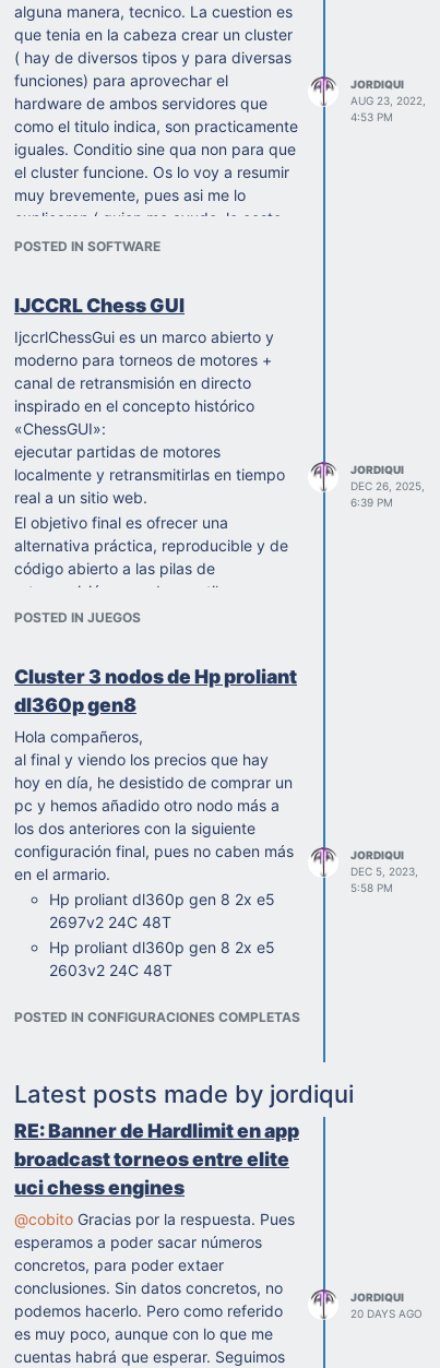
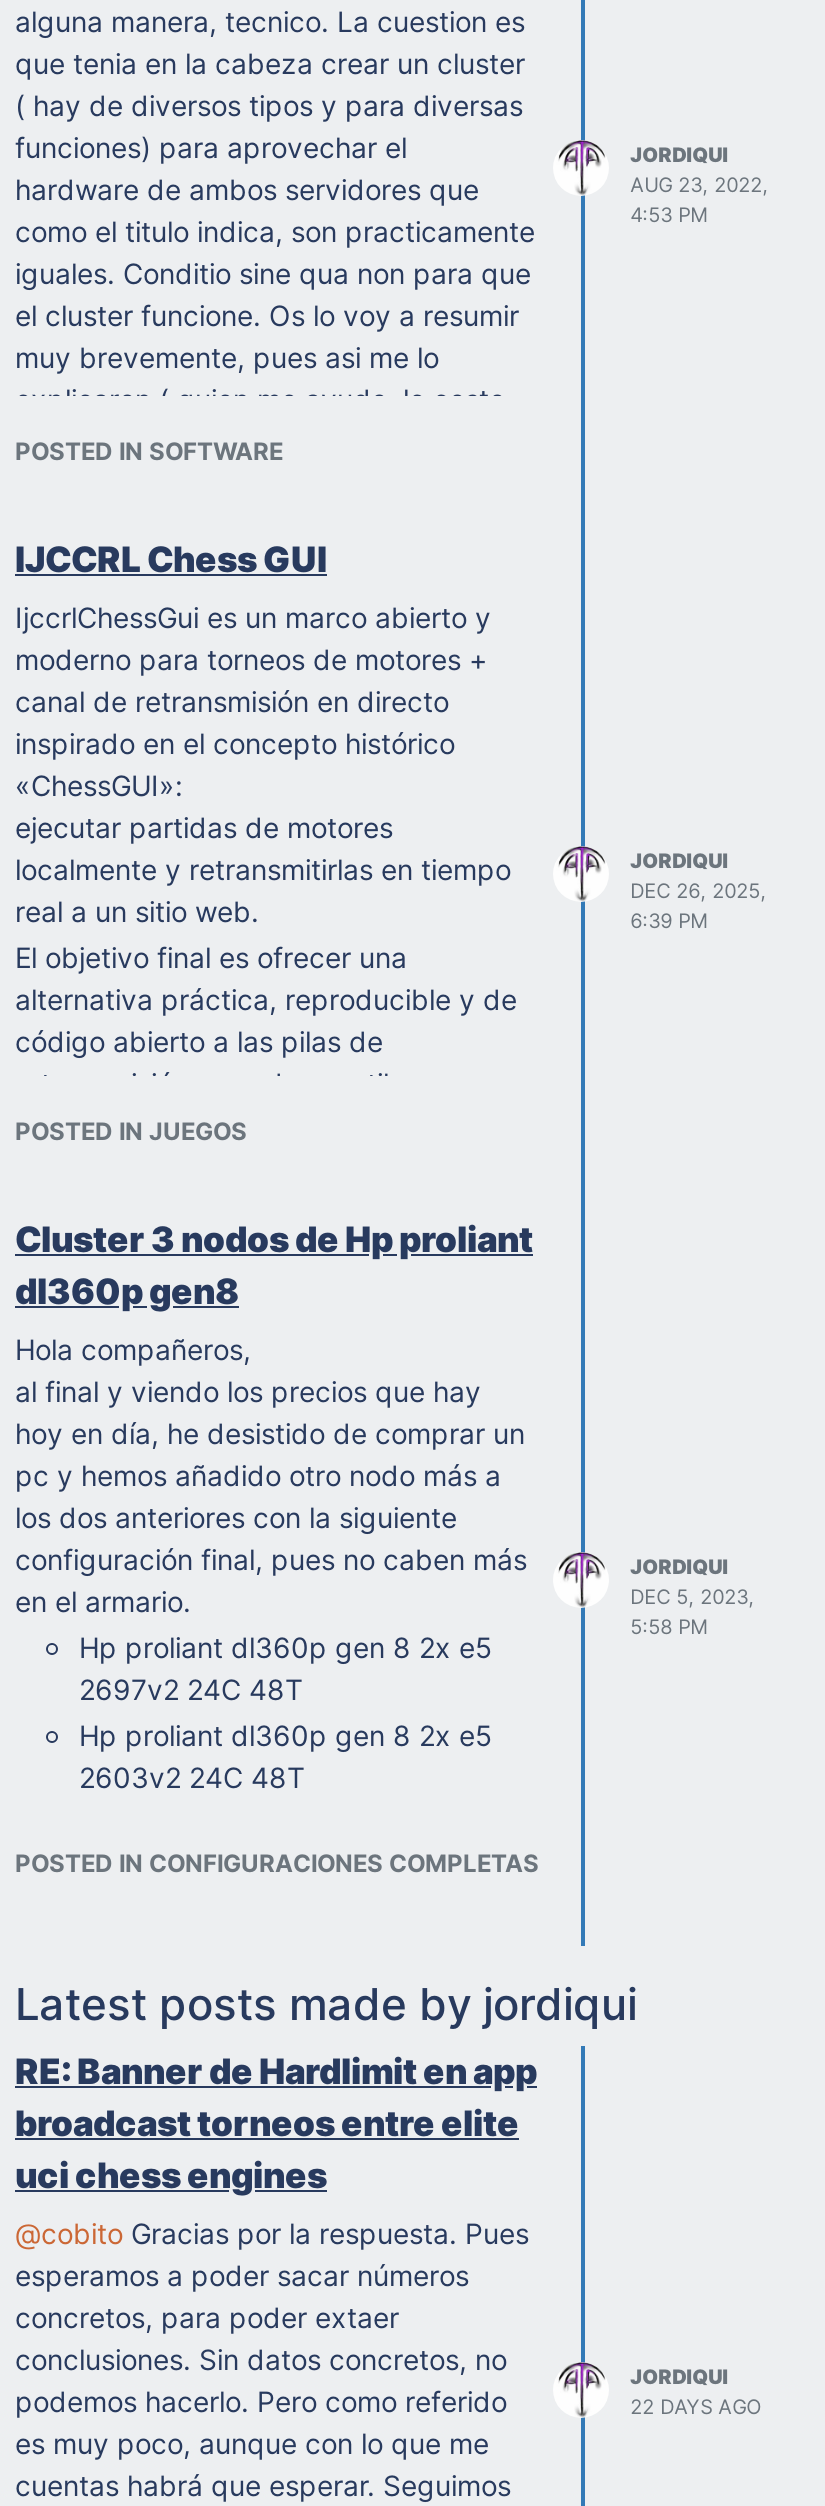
[350,1306,422,1320] 20 DAYS AGO -> [630,2393,762,2417] 22 DAYS AGO

